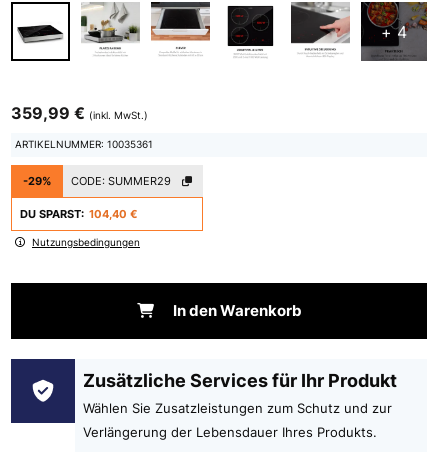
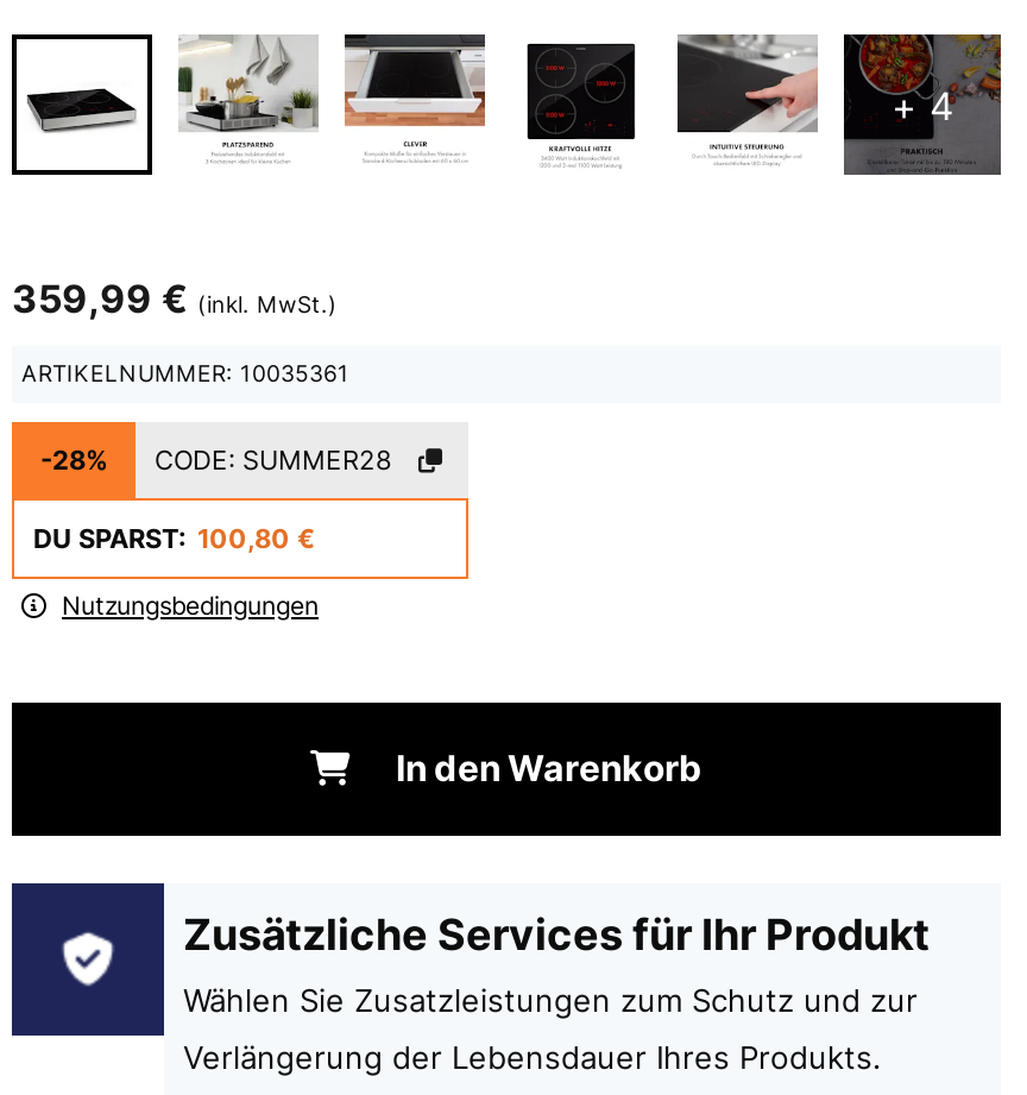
[23,174,51,188] -29% -> [40,444,107,478] -28%
[71,174,171,188] CODE: SUMMER29 -> [155,444,392,478] CODE: SUMMER28
[20,207,138,221] DU SPARST: 104,40 € -> [33,523,316,556] DU SPARST: 100,80 €

